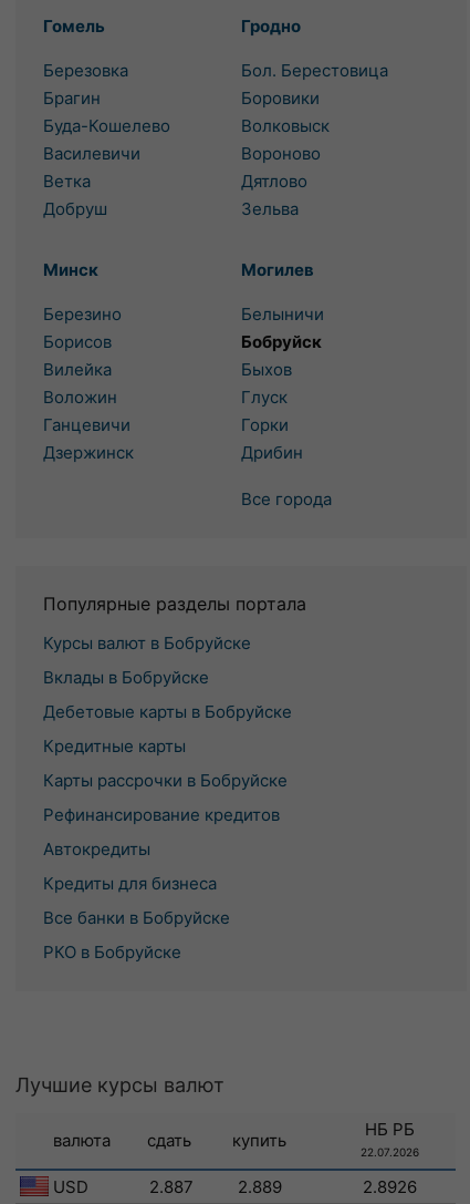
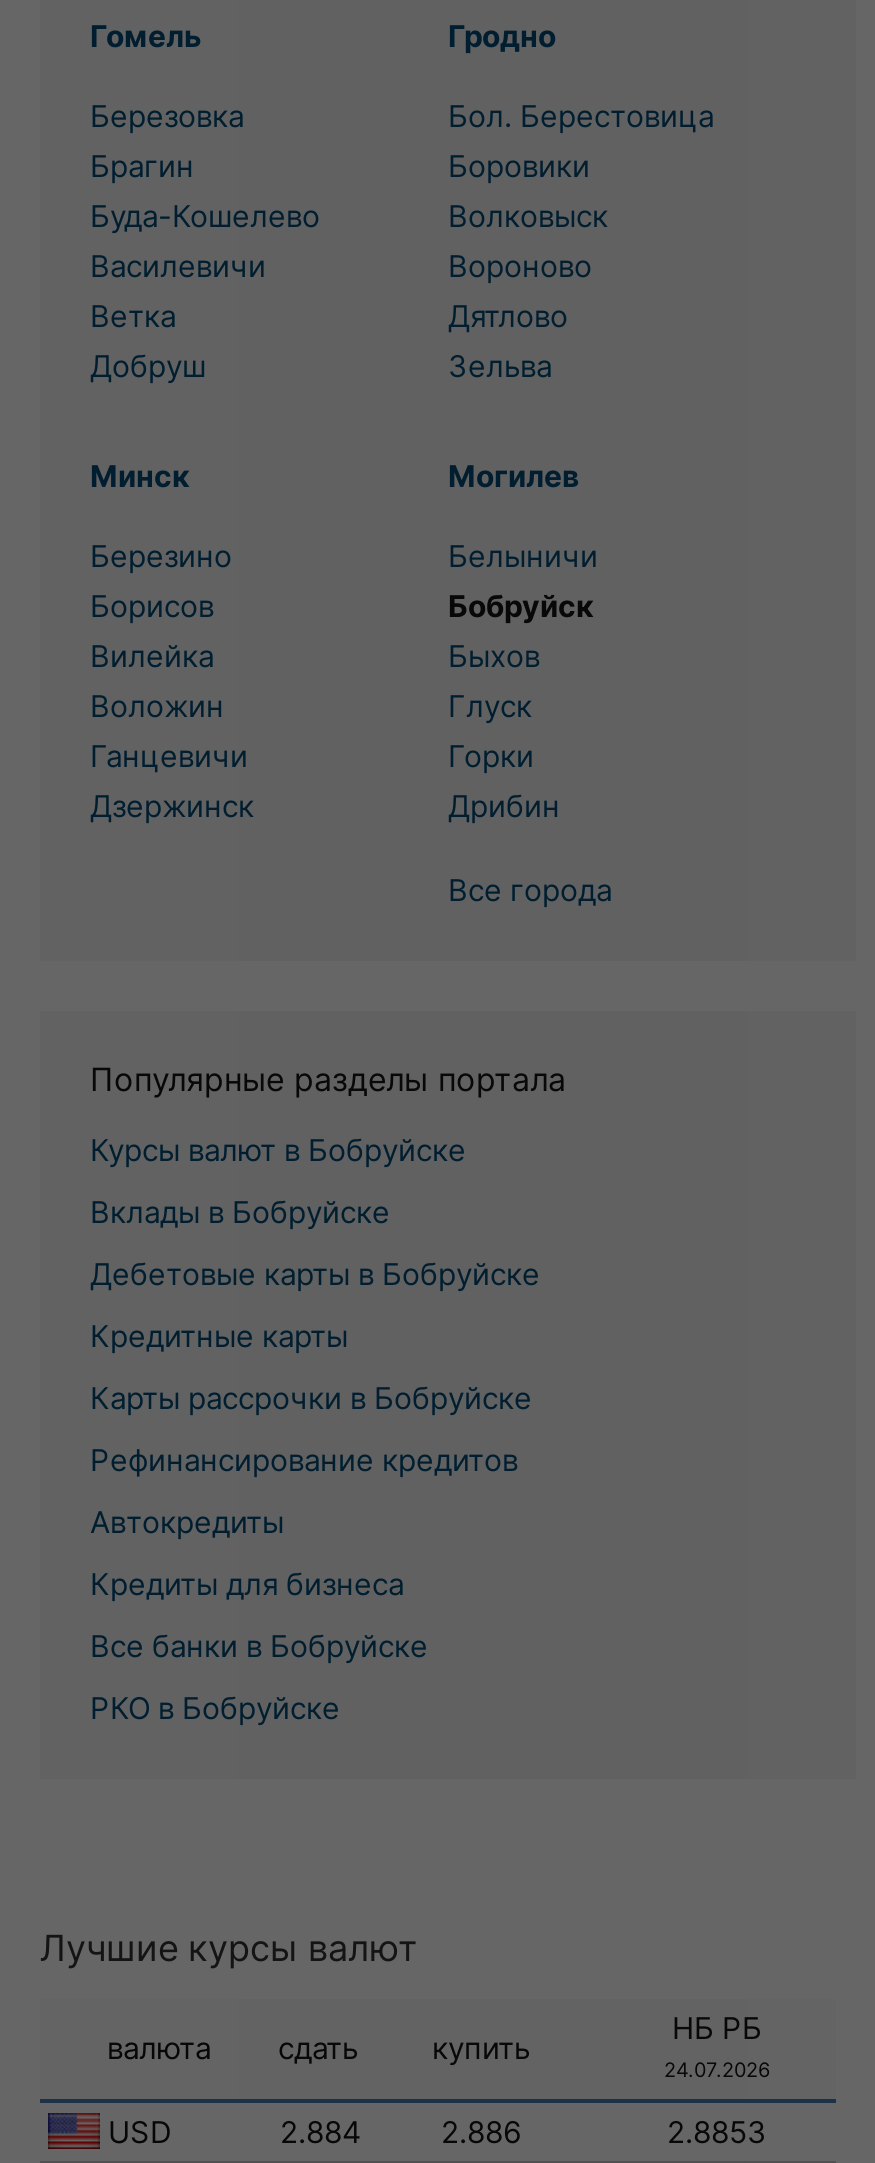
[361,1145,419,1159] 22.07.2026 -> [664,2057,770,2081] 24.07.2026
[149,1176,193,1197] 2.887 -> [280,2113,362,2151] 2.884
[237,1176,281,1197] 2.889 -> [441,2113,521,2151] 2.886
[363,1176,417,1197] 2.8926 -> [667,2113,767,2151] 2.8853

